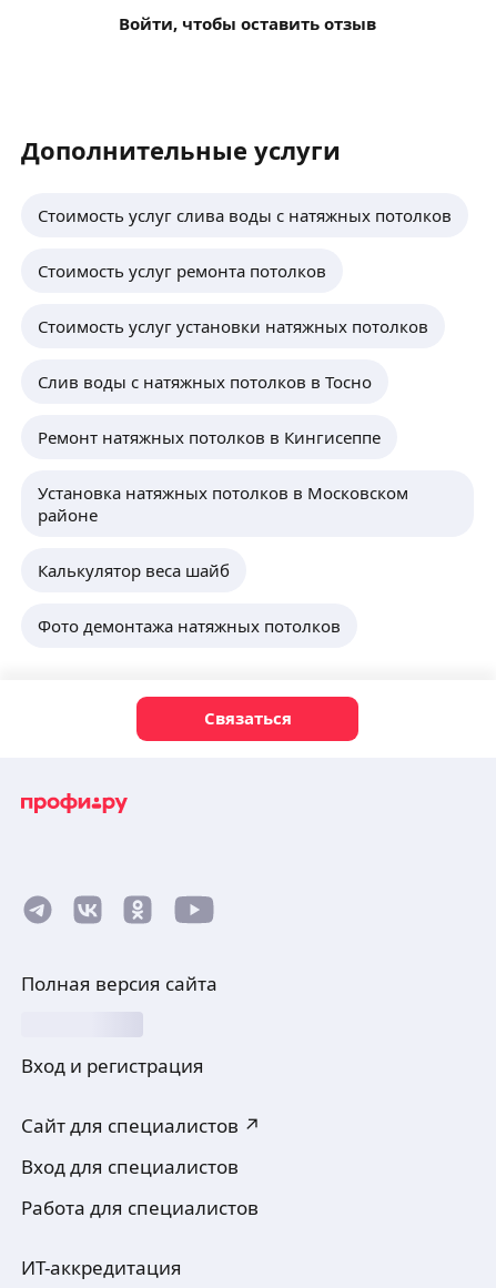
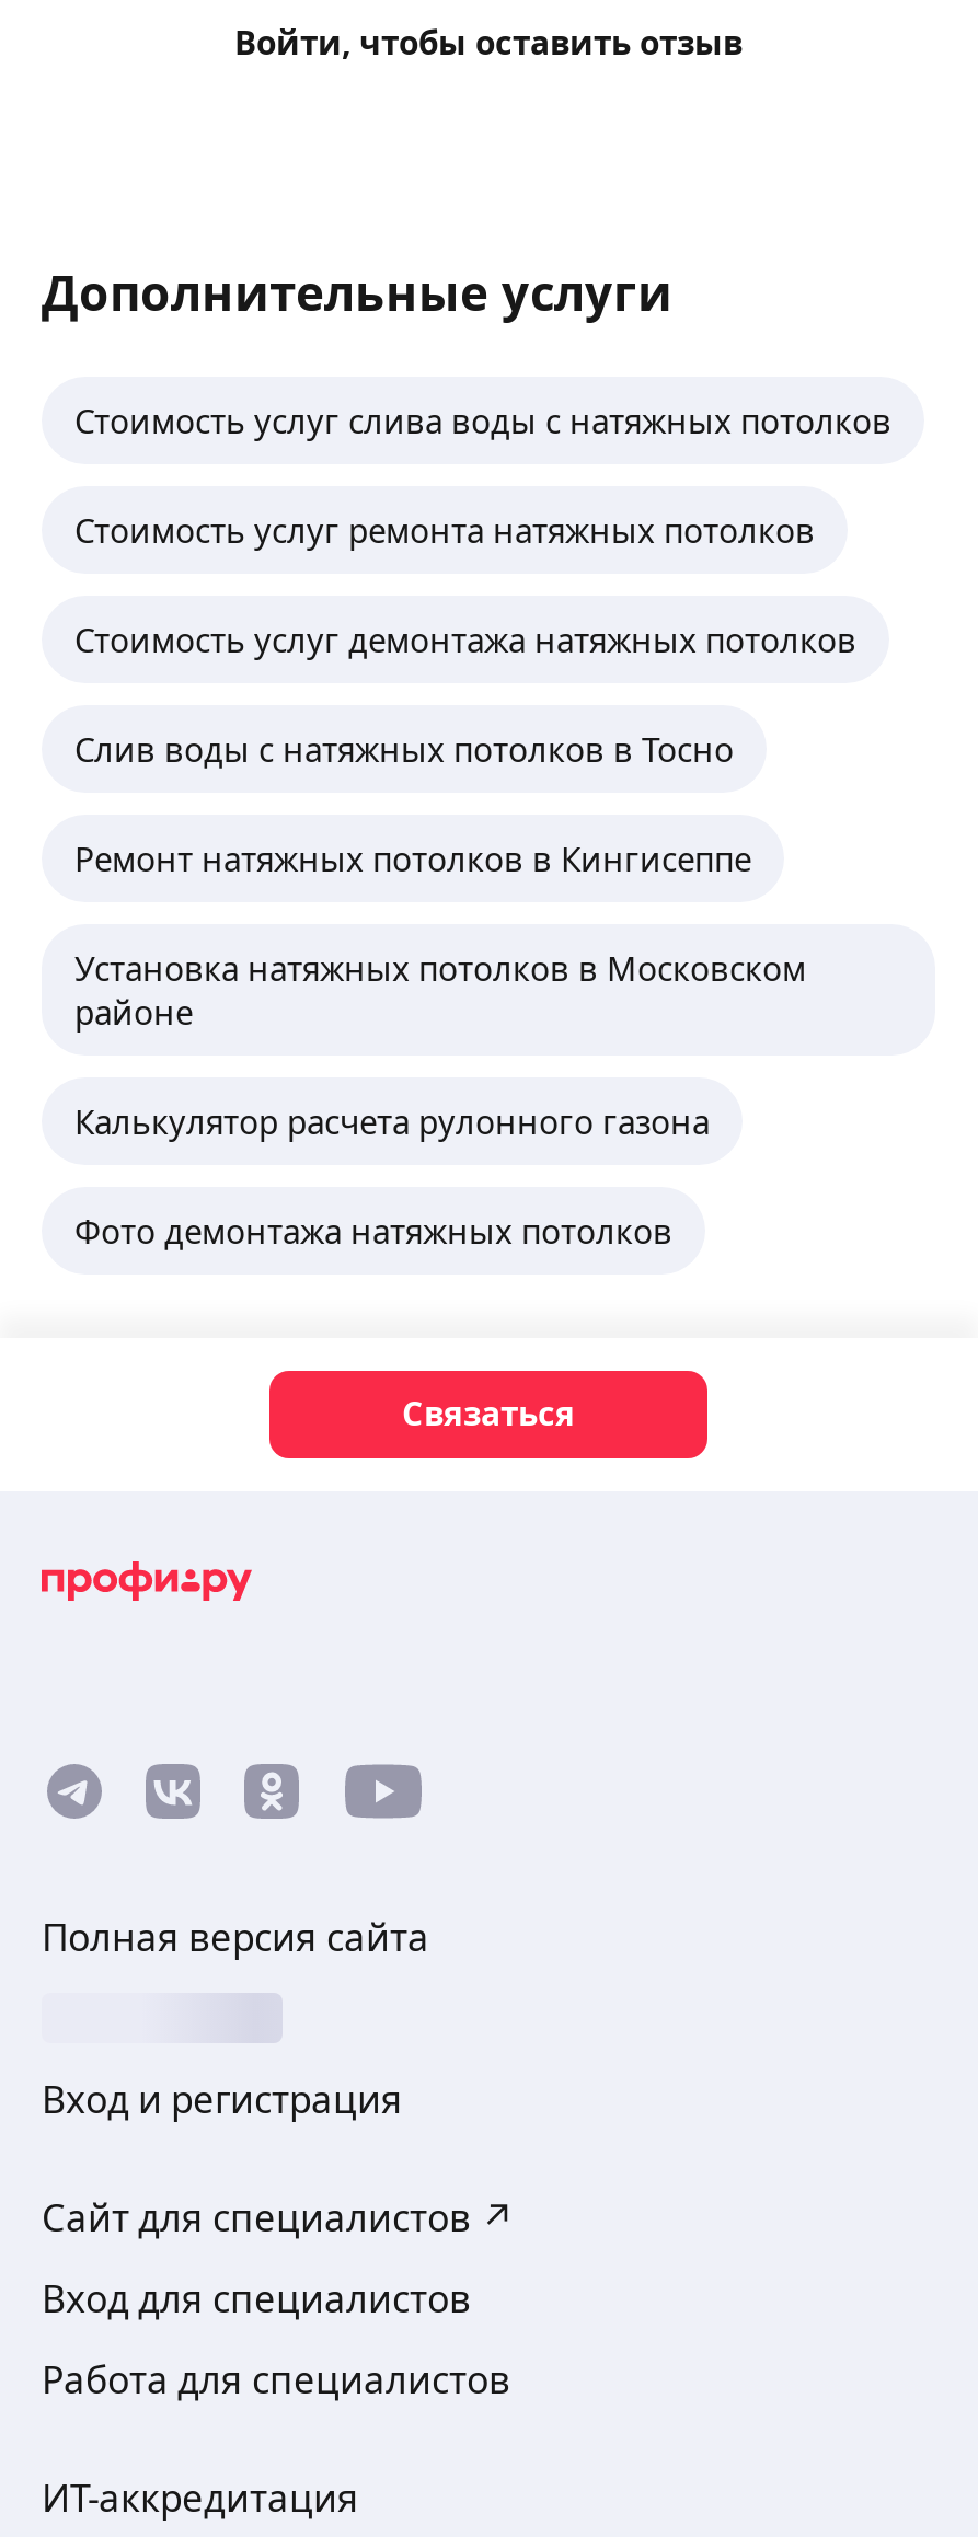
[38,259,326,281] Стоимость услуг ремонта потолков -> [74,507,815,551] Стоимость услуг ремонта натяжных потолков
[38,315,428,337] Стоимость услуг установки натяжных потолков -> [74,616,856,660] Стоимость услуг демонтажа натяжных потолков
[38,559,230,581] Калькулятор веса шайб -> [74,1098,710,1142] Калькулятор расчета рулонного газона

